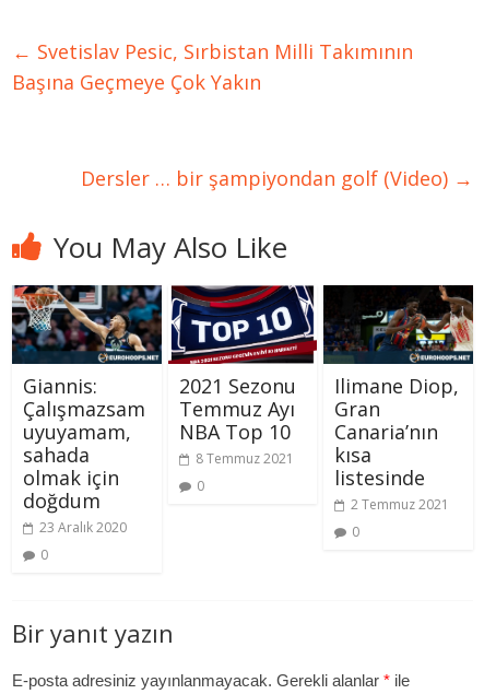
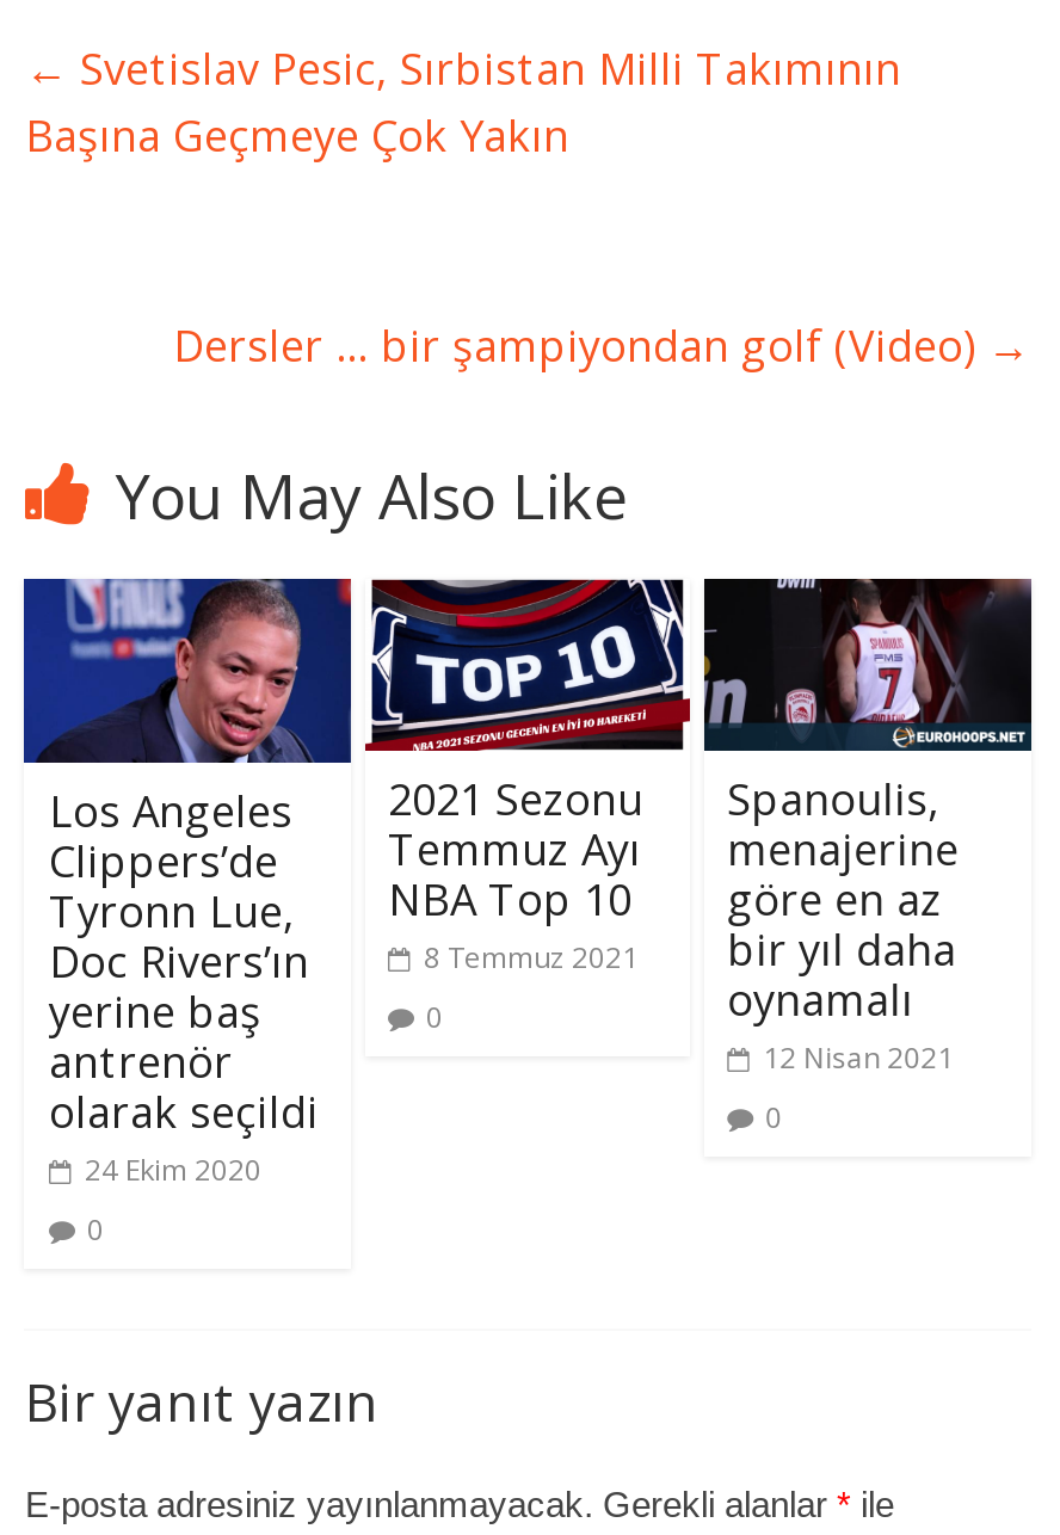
[11,284,163,536] [image] | Giannis: | Çalışmazsam | uyuyamam, | sahada | olmak için | doğdum | 23 Aralık 2020 -> [21,577,353,1190] [image] | Los Angeles | Clippers’de | Tyronn Lue, | Doc Rivers’ın | yerine baş | antrenör | olarak seçildi | 24 Ekim 2020
[322,284,474,513] [image] | Ilimane Diop, | Gran | Canaria’nın | kısa | listesinde | 2 Temmuz 2021 -> [702,577,1034,1077] [image] | Spanoulis, | menajerine | göre en az | bir yıl daha | oynamalı | 12 Nisan 2021

